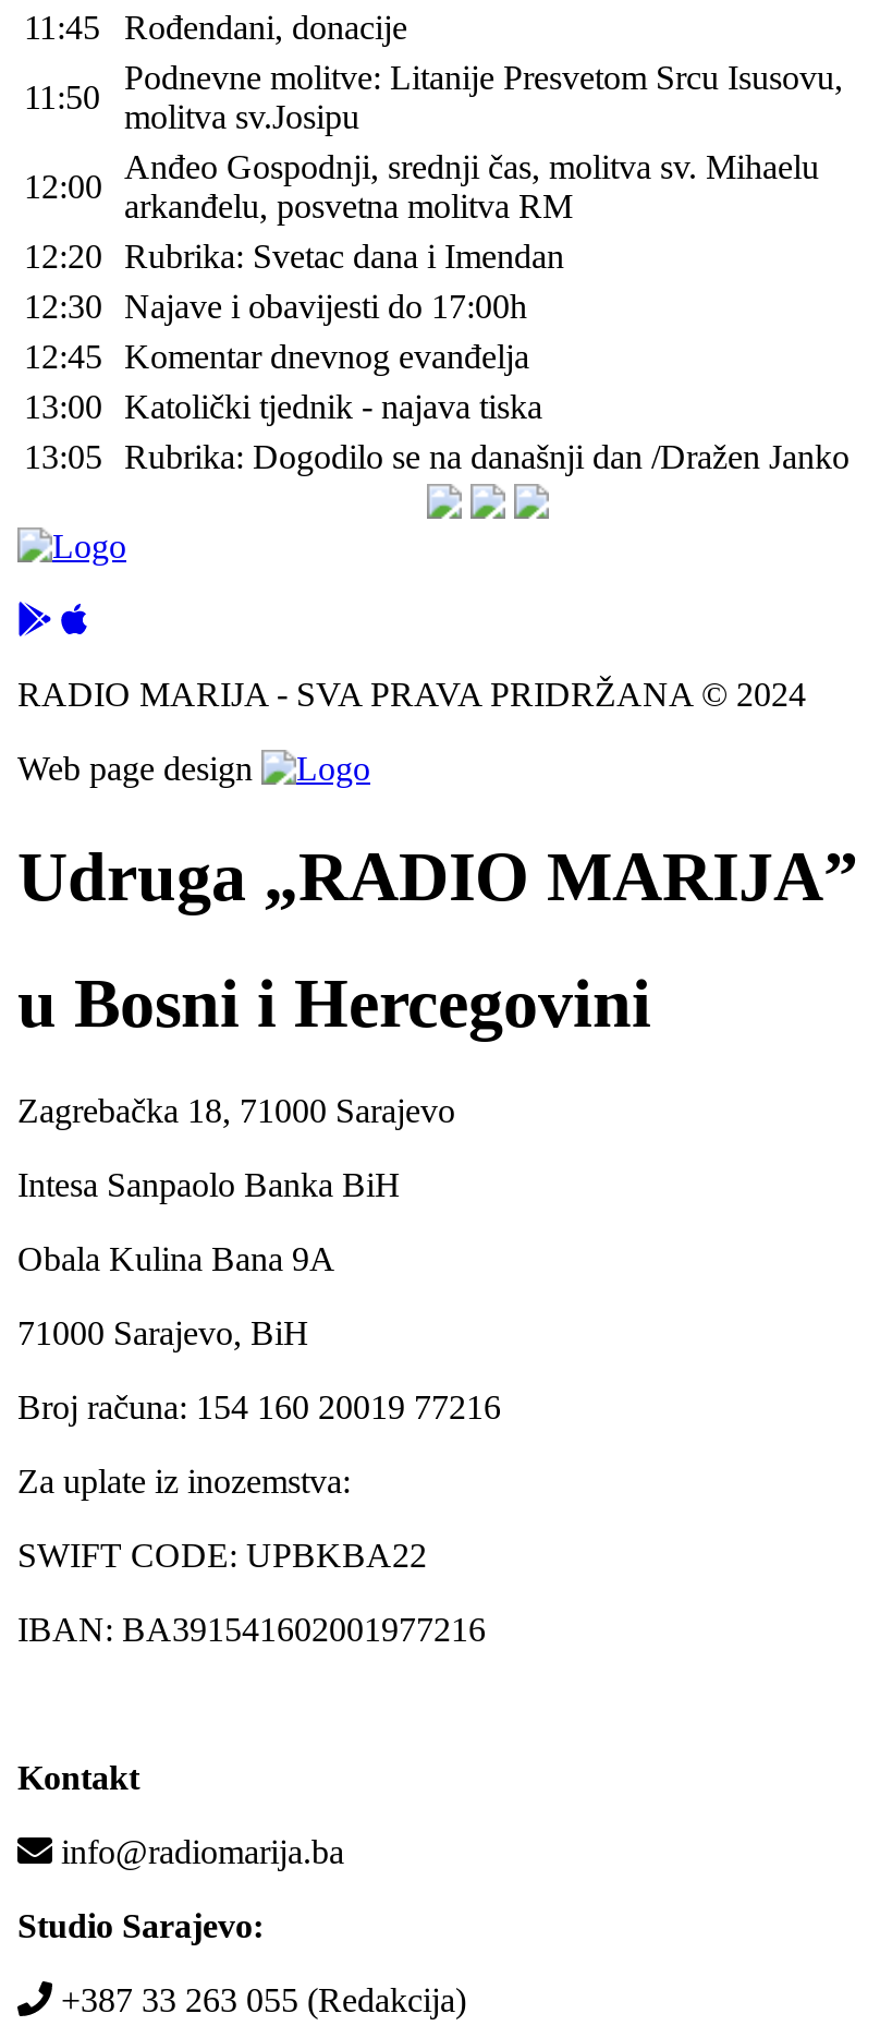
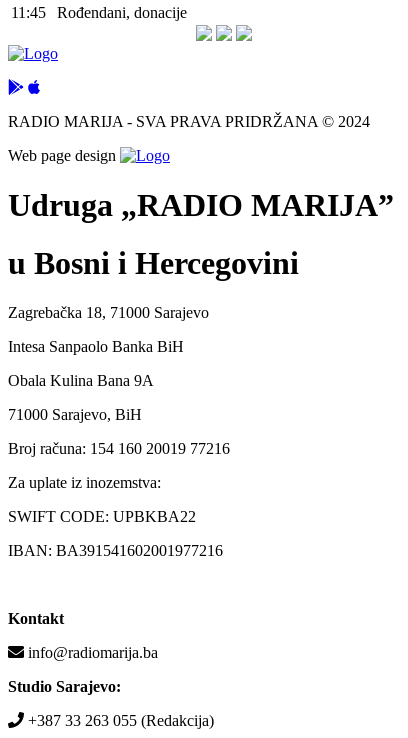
[24,59,843,205] Podnevne molitve: Litanije Presvetom Srcu Isusovu, | molitva sv.Josipu | 12:00 -> none
[24,79,109,116] 11:50 -> none
[24,149,850,476] Anđeo Gospodnji, srednji čas, molitva sv. Mihaelu | arkanđelu, posvetna molitva RM | 12:20 Rubrika: Svetac dana i Imendan | 12:30 Najave i obavijesti do 17:00h | 12:45 Komentar dnevnog evanđelja | 13:00 Katolički tjednik - najava tiska | 13:05 Rubrika: Dogodilo se na današnji dan /Dražen Janko -> none

